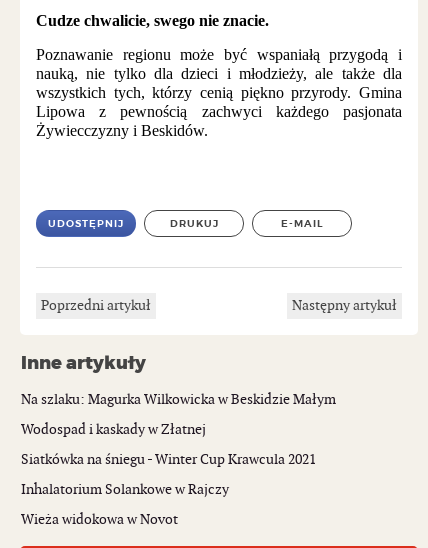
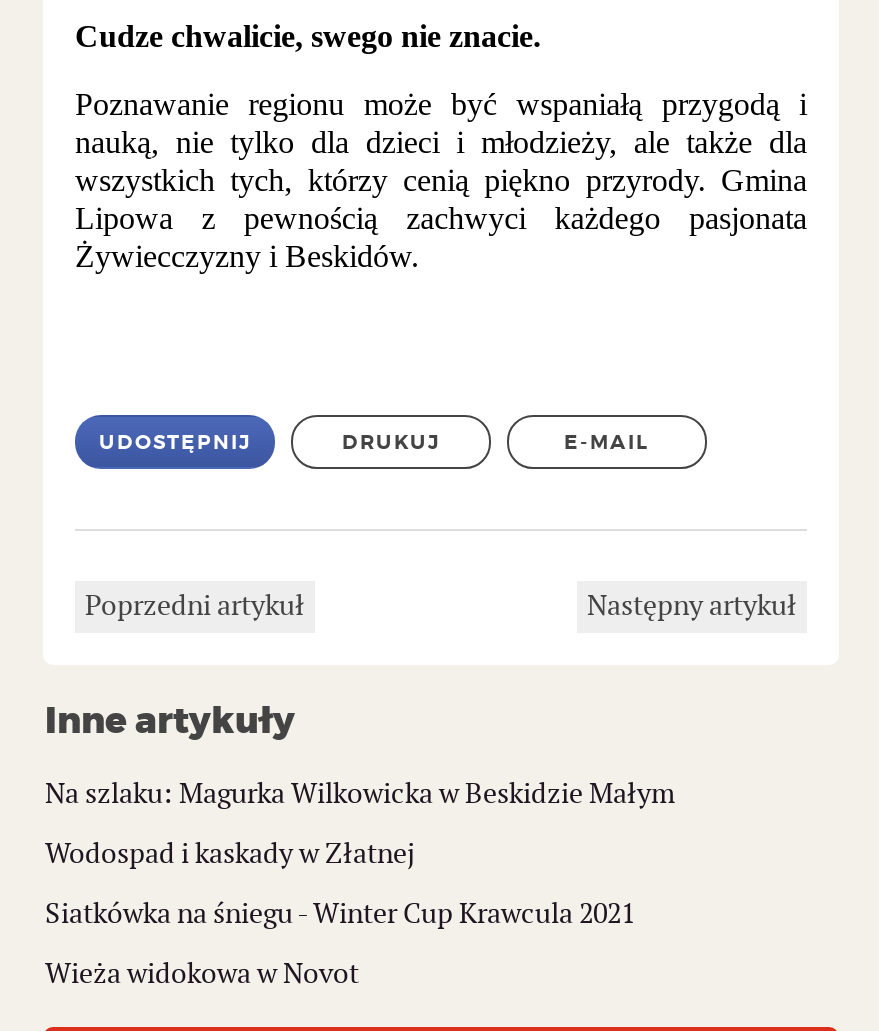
[21,481,229,498] Inhalatorium Solankowe w Rajczy -> none

